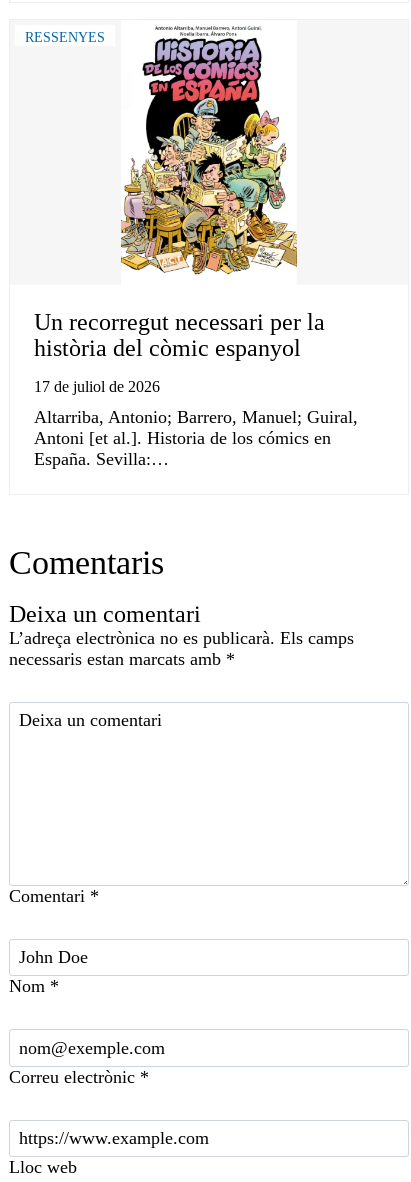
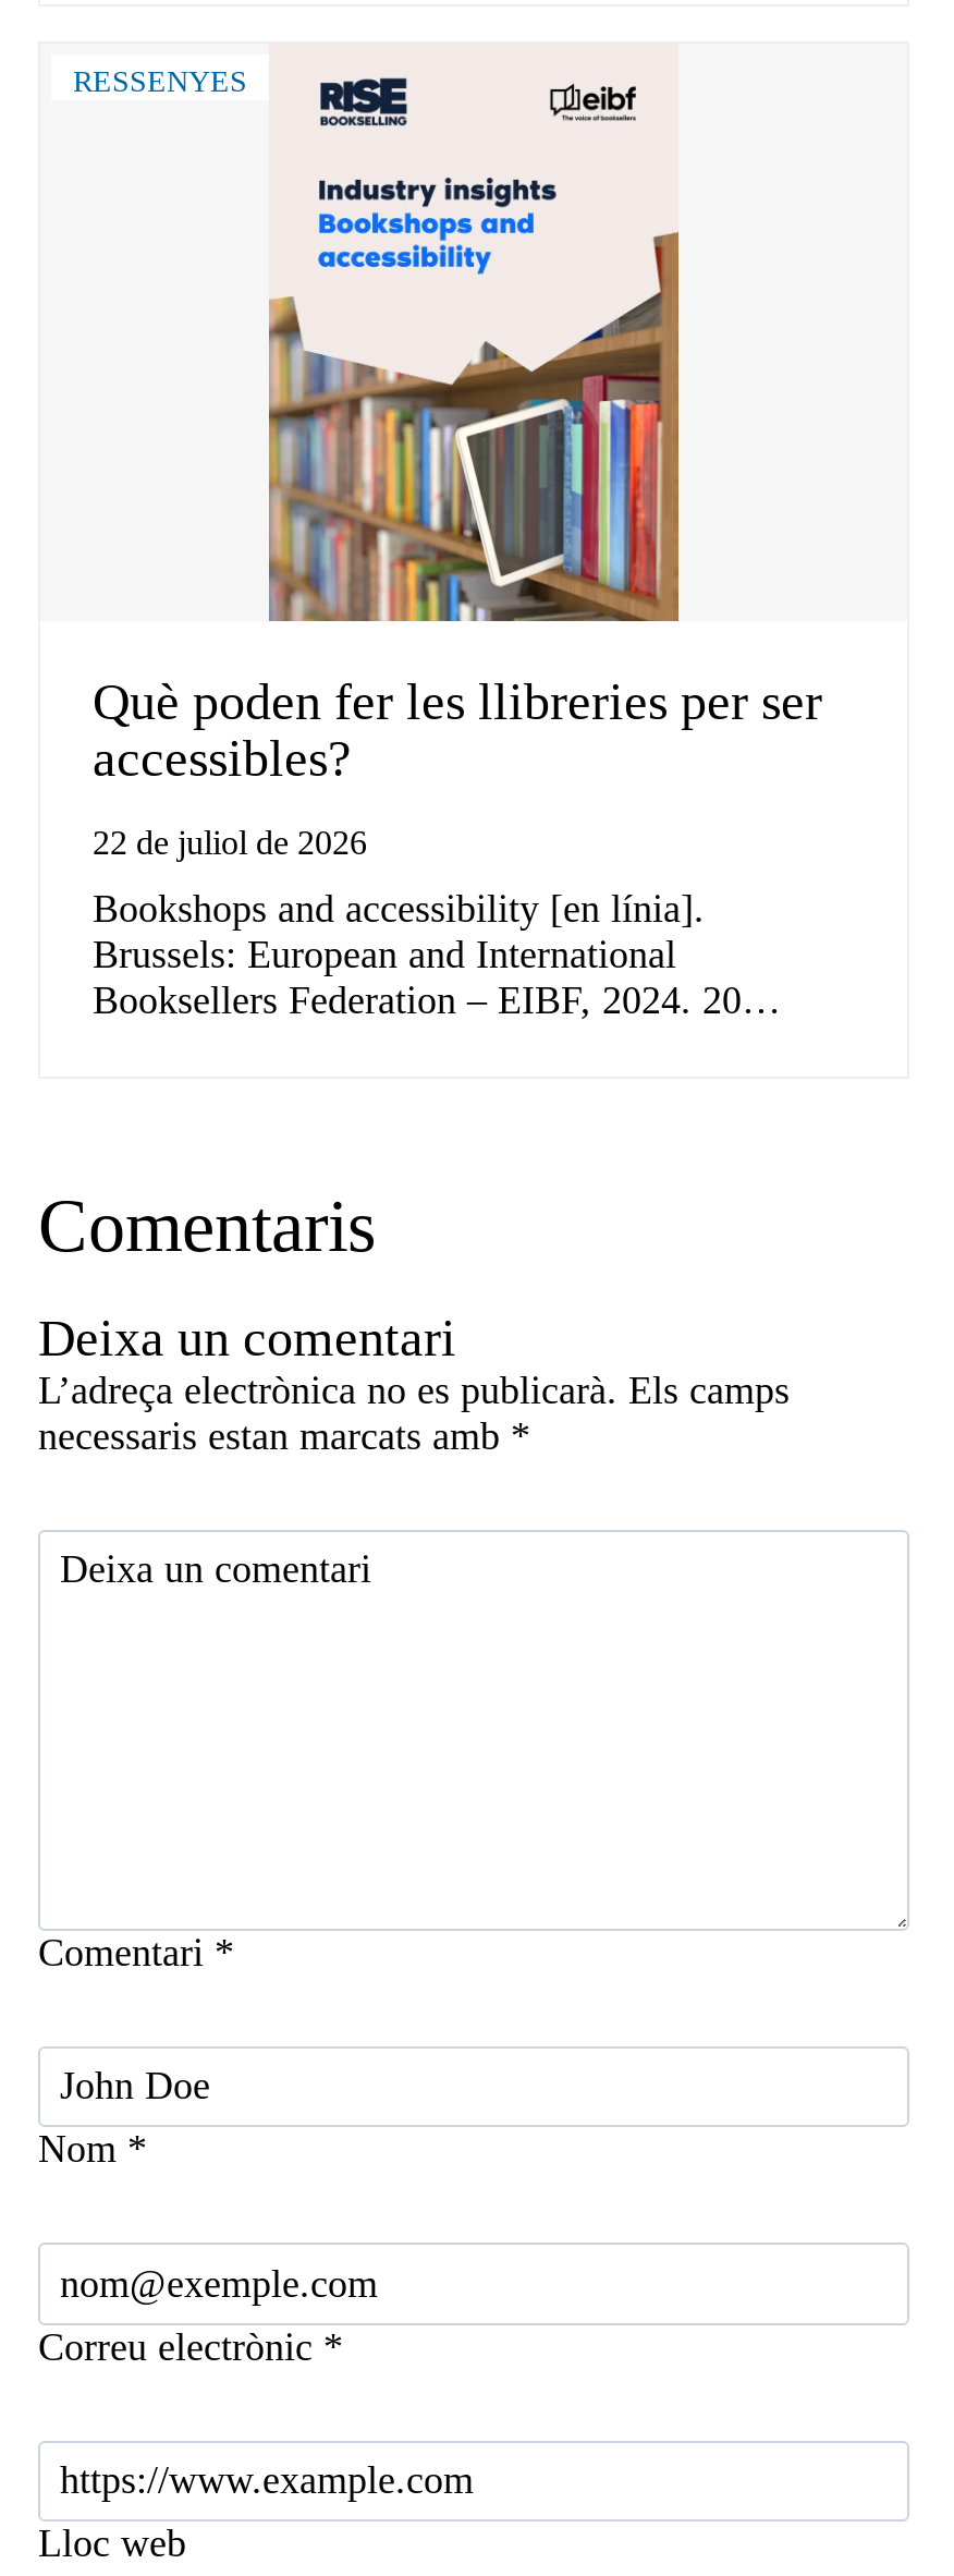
[34,26,325,361] [image] | Un recorregut necessari per la | història del còmic espanyol -> [93,50,822,787] [image] | Què poden fer les llibreries per ser | accessibles?
[34,378,160,395] 17 de juliol de 2026 -> [93,824,367,861] 22 de juliol de 2026
[34,407,358,469] Altarriba, Antonio; Barrero, Manuel; Guiral, | Antoni [et al.]. Historia de los cómics en | España. Sevilla:… -> [93,886,781,1021] Bookshops and accessibility [en línia]. | Brussels: European and International | Booksellers Federation – EIBF, 2024. 20…

